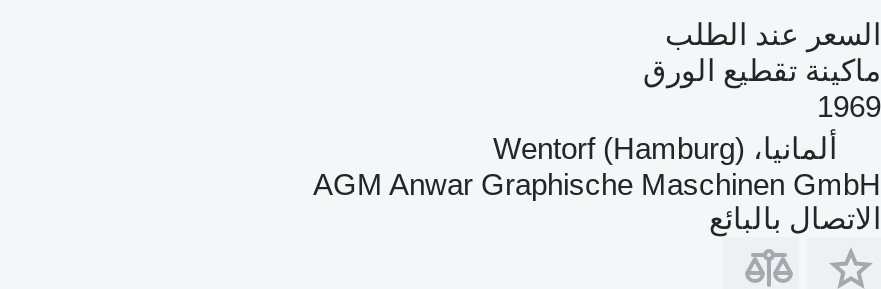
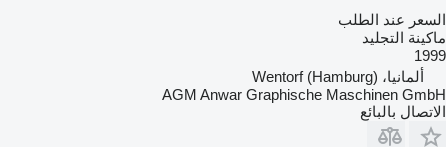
[643,53,881,123] ماكينة تقطيع الورق | 1969 -> [362,29,446,64] ماكينة التجليد | 1999

